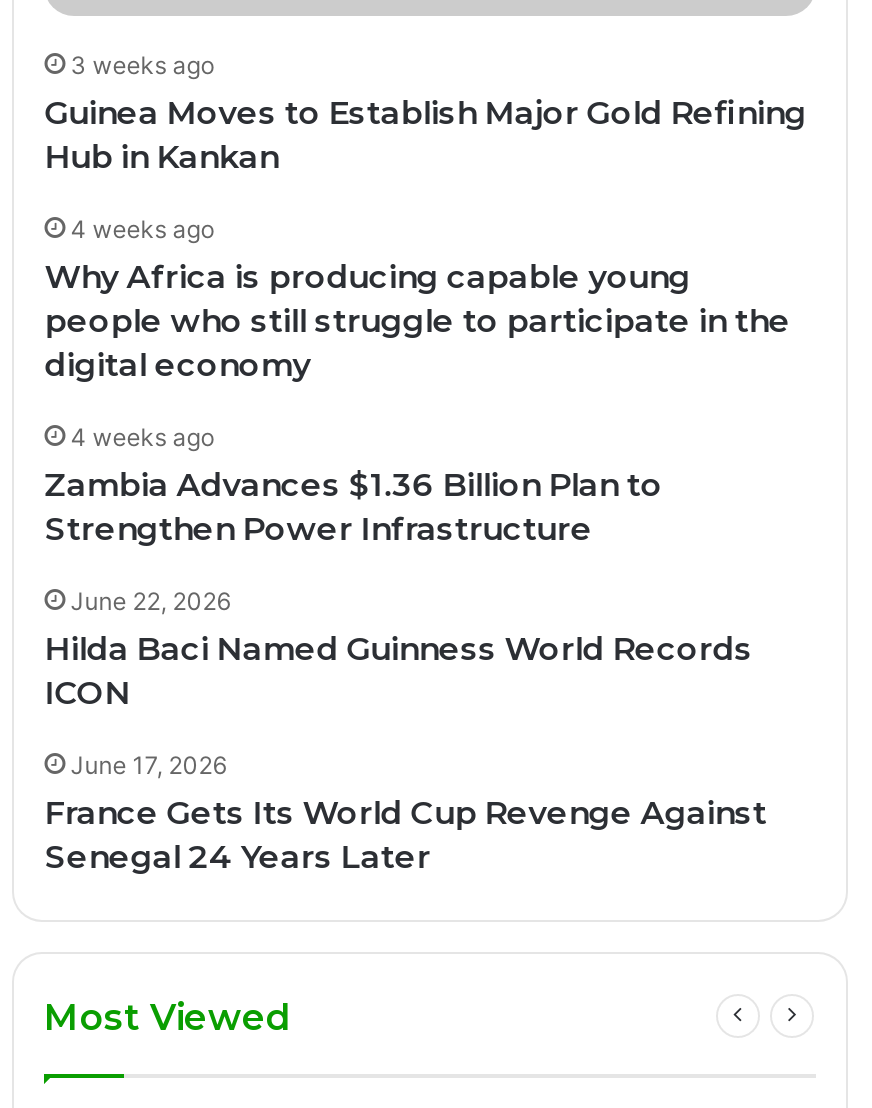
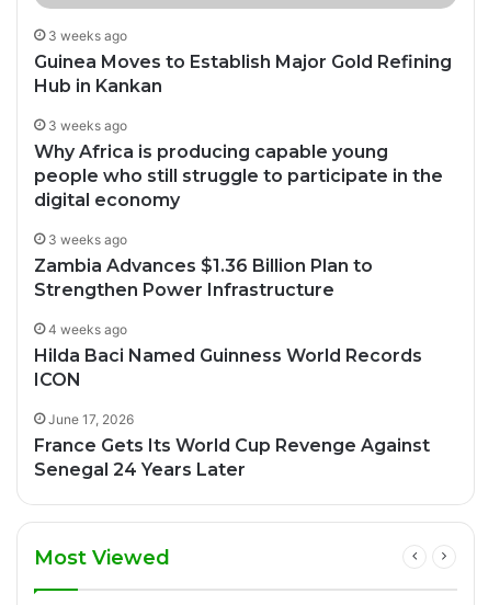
[71,215,215,245] 4 weeks ago -> [49,118,128,134] 3 weeks ago
[71,423,215,453] 4 weeks ago -> [49,232,128,248] 3 weeks ago
[71,587,231,617] June 22, 2026 -> [49,322,128,338] 4 weeks ago

